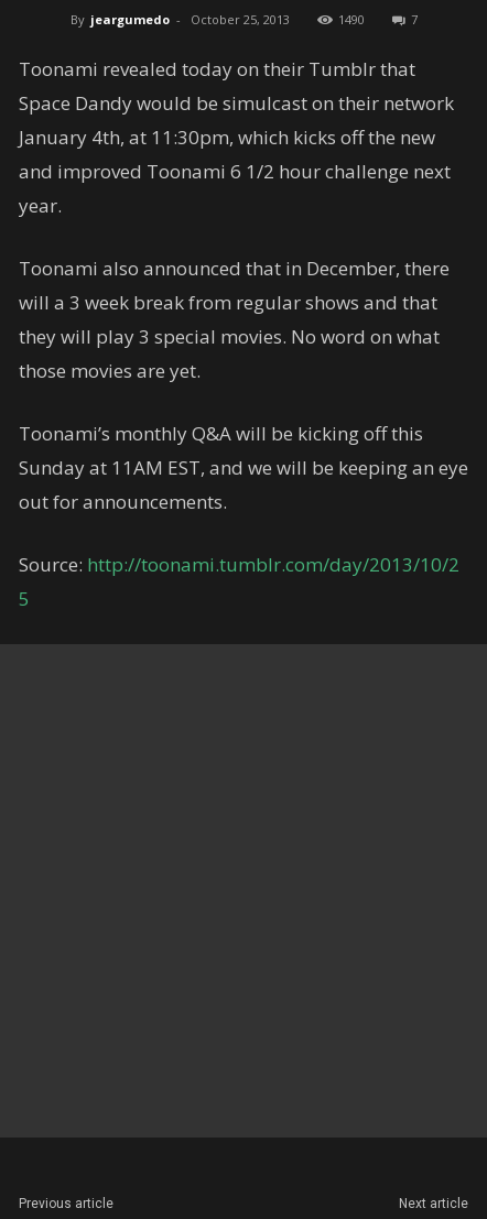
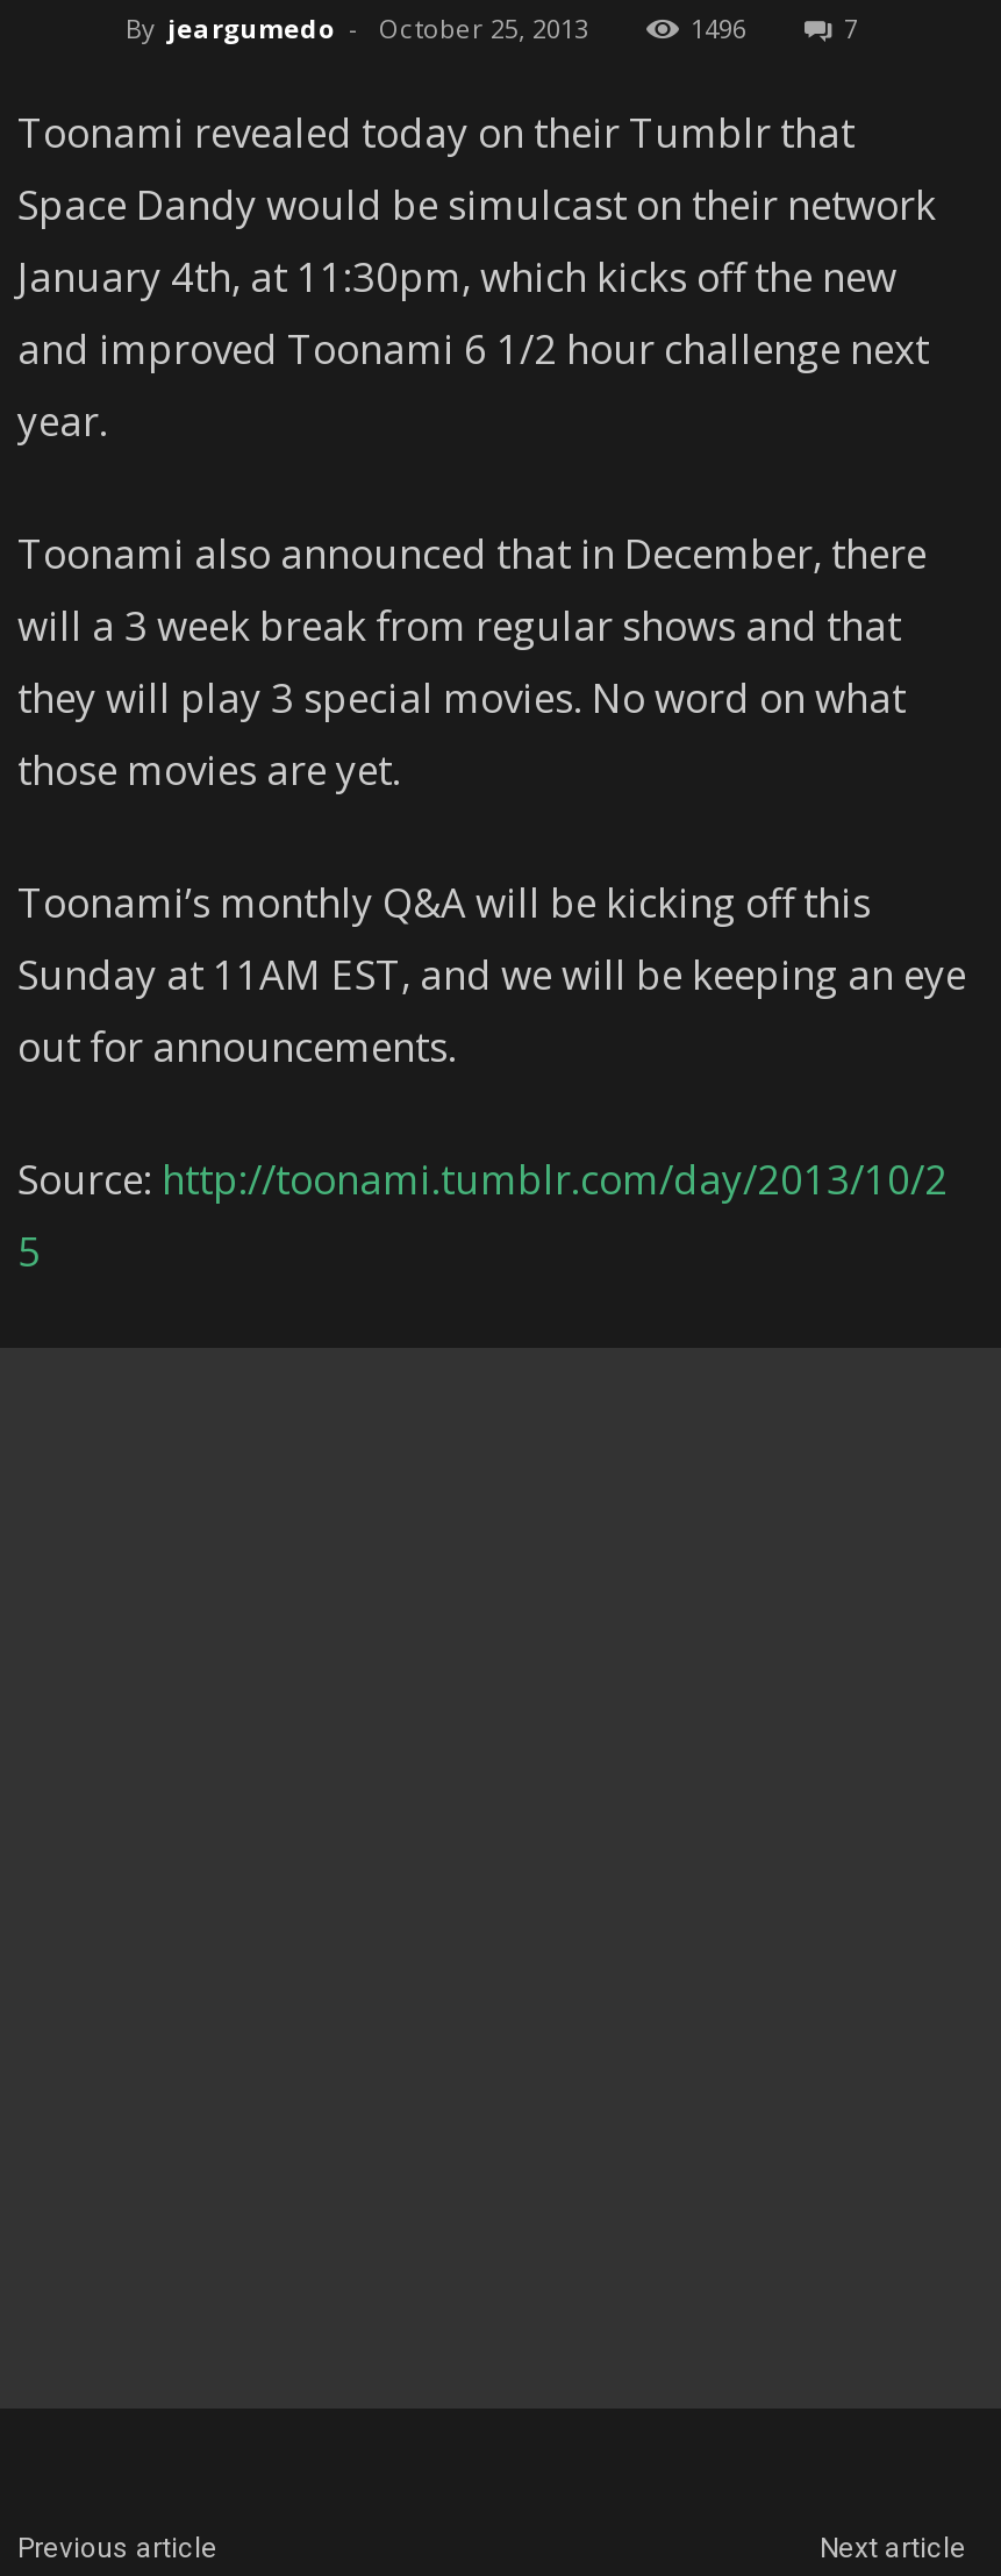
[338,11,364,28] 1490 -> [691,10,746,45] 1496

